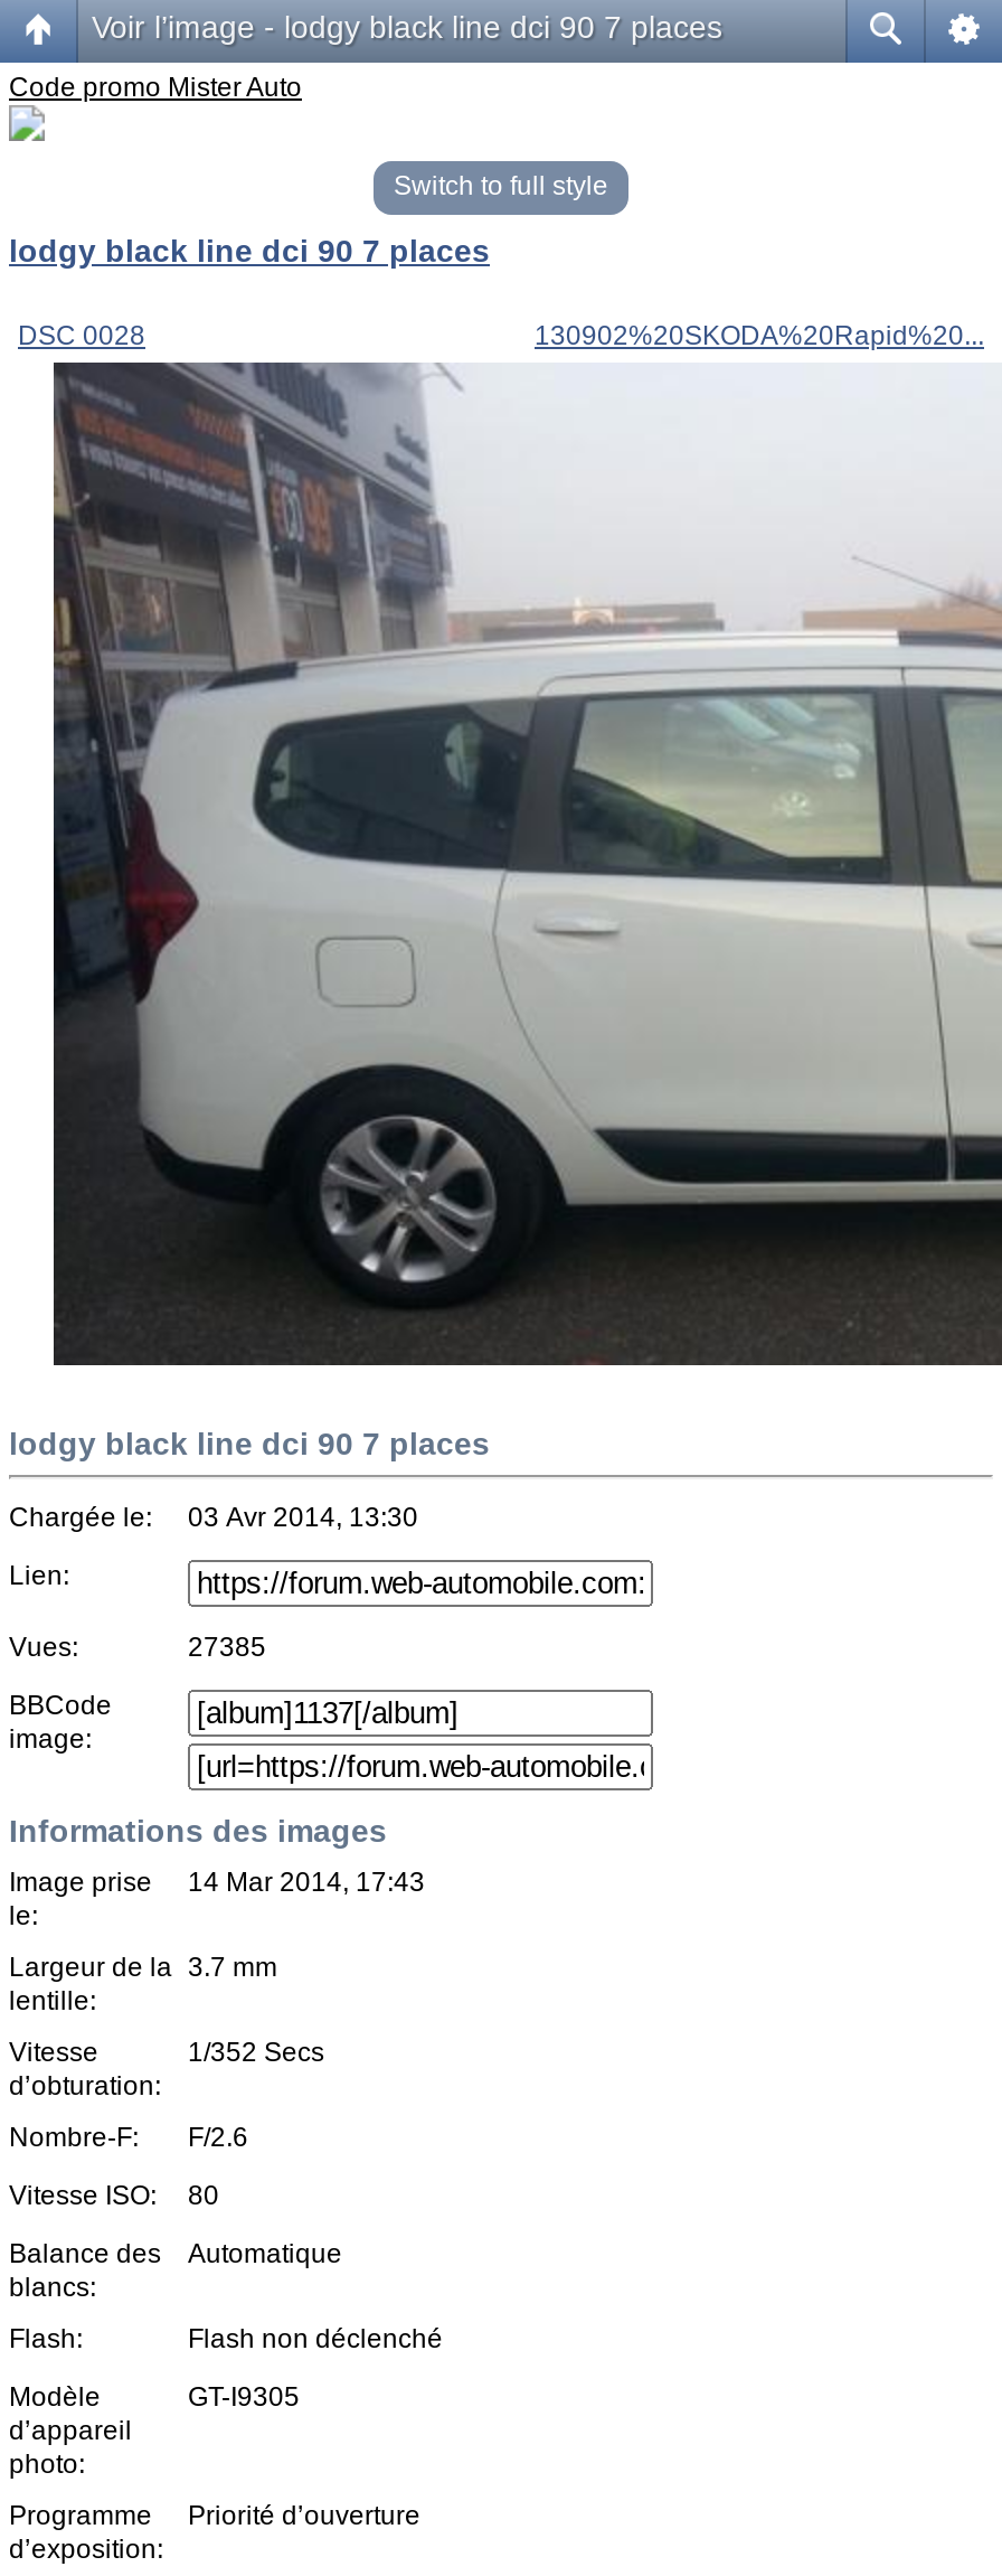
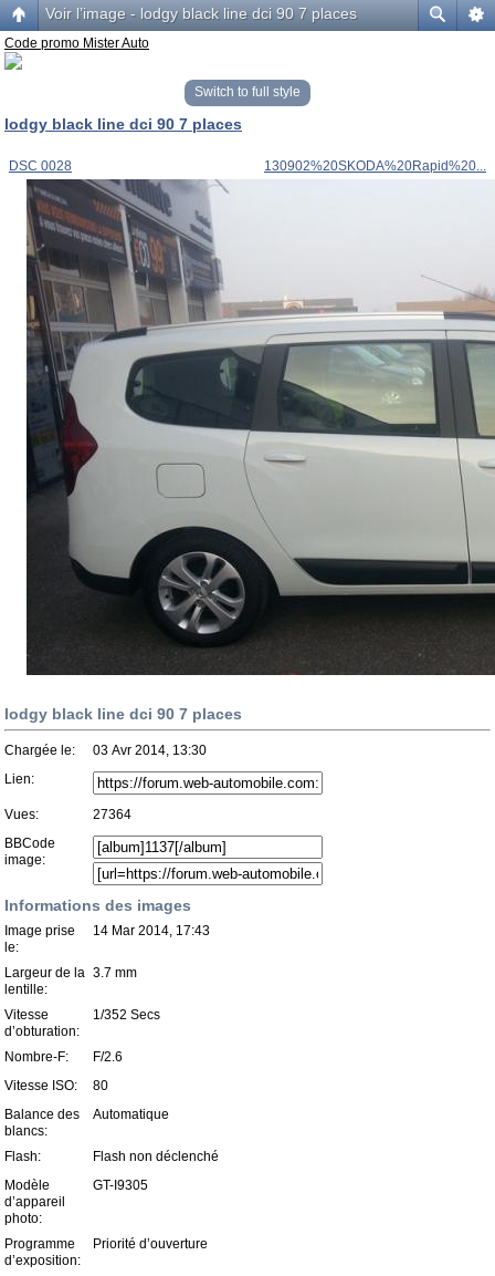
[188,1632,266,1663] 27385 -> [93,807,131,822] 27364

